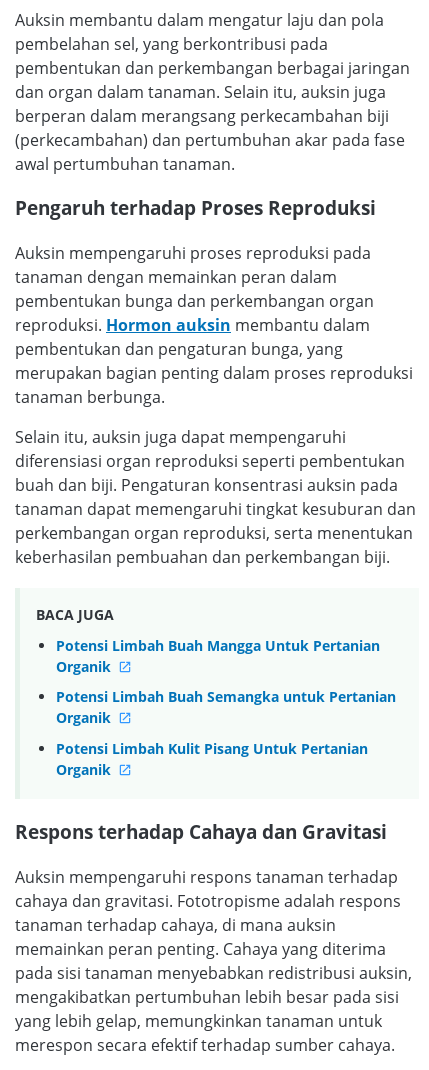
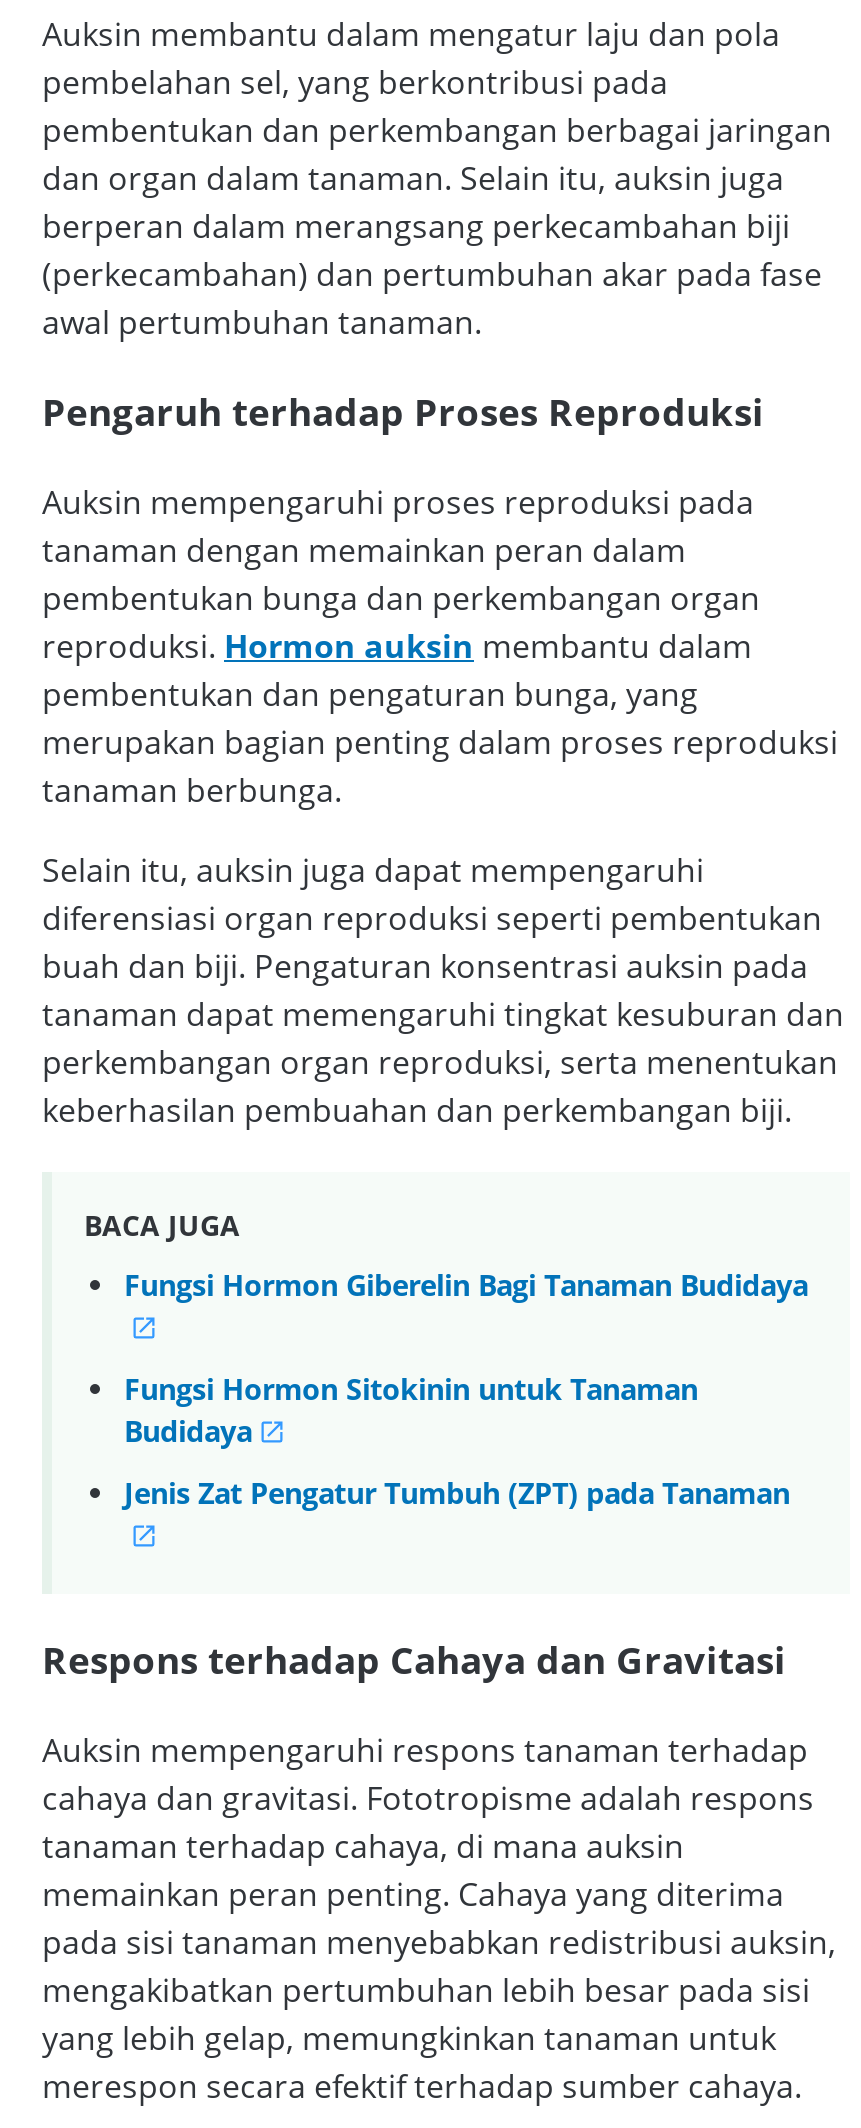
[56,636,380,676] Potensi Limbah Buah Mangga Untuk Pertanian | Organik -> [124,1267,808,1305] Fungsi Hormon Giberelin Bagi Tanaman Budidaya
[56,687,396,727] Potensi Limbah Buah Semangka untuk Pertanian | Organik -> [124,1370,698,1450] Fungsi Hormon Sitokinin untuk Tanaman | Budidaya
[56,739,368,779] Potensi Limbah Kulit Pisang Untuk Pertanian | Organik -> [124,1473,790,1511] Jenis Zat Pengatur Tumbuh (ZPT) pada Tanaman

